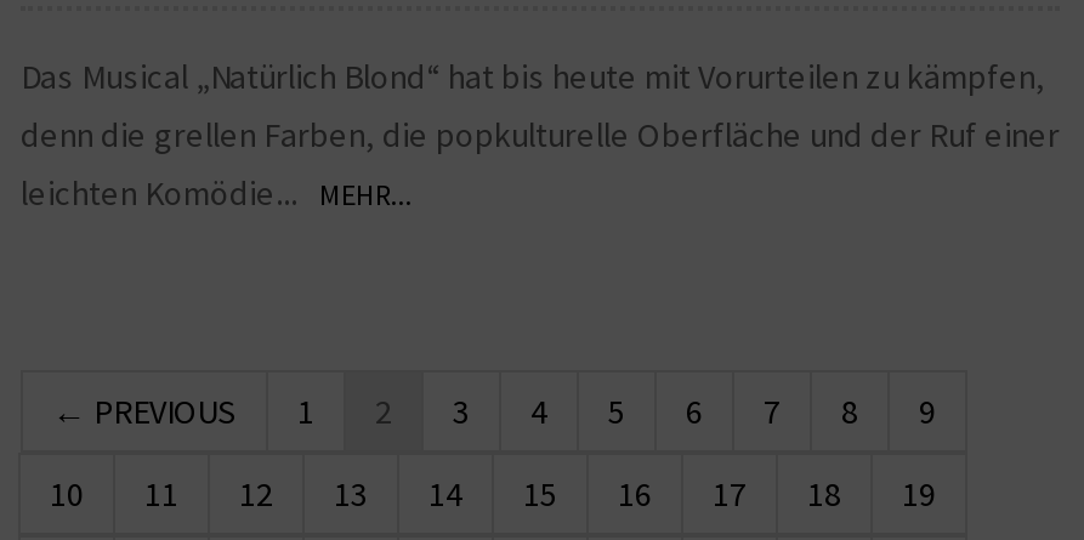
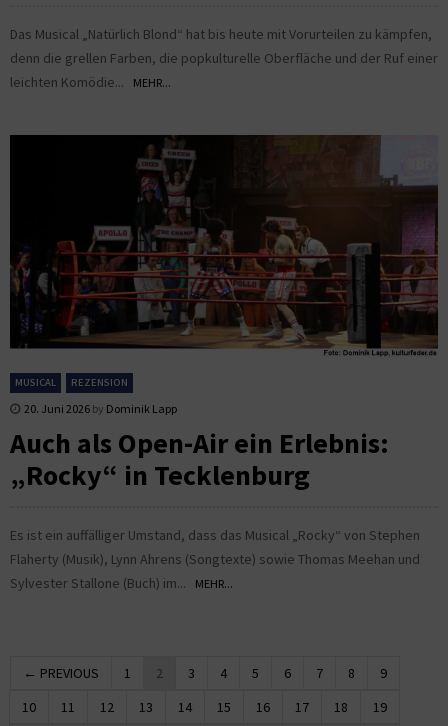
none -> [9,134,439,592] [image] | MUSICAL | REZENSION | 20. Juni 2026 by Dominik Lapp | Auch als Open-Air ein Erlebnis: | „Rocky“ in Tecklenburg | Es ist ein auffälliger Umstand, dass das Musical „Rocky“ von Stephen | Flaherty (Musik), Lynn Ahrens (Songtexte) sowie Thomas Meehan und | Sylvester Stallone (Buch) im... MEHR...

